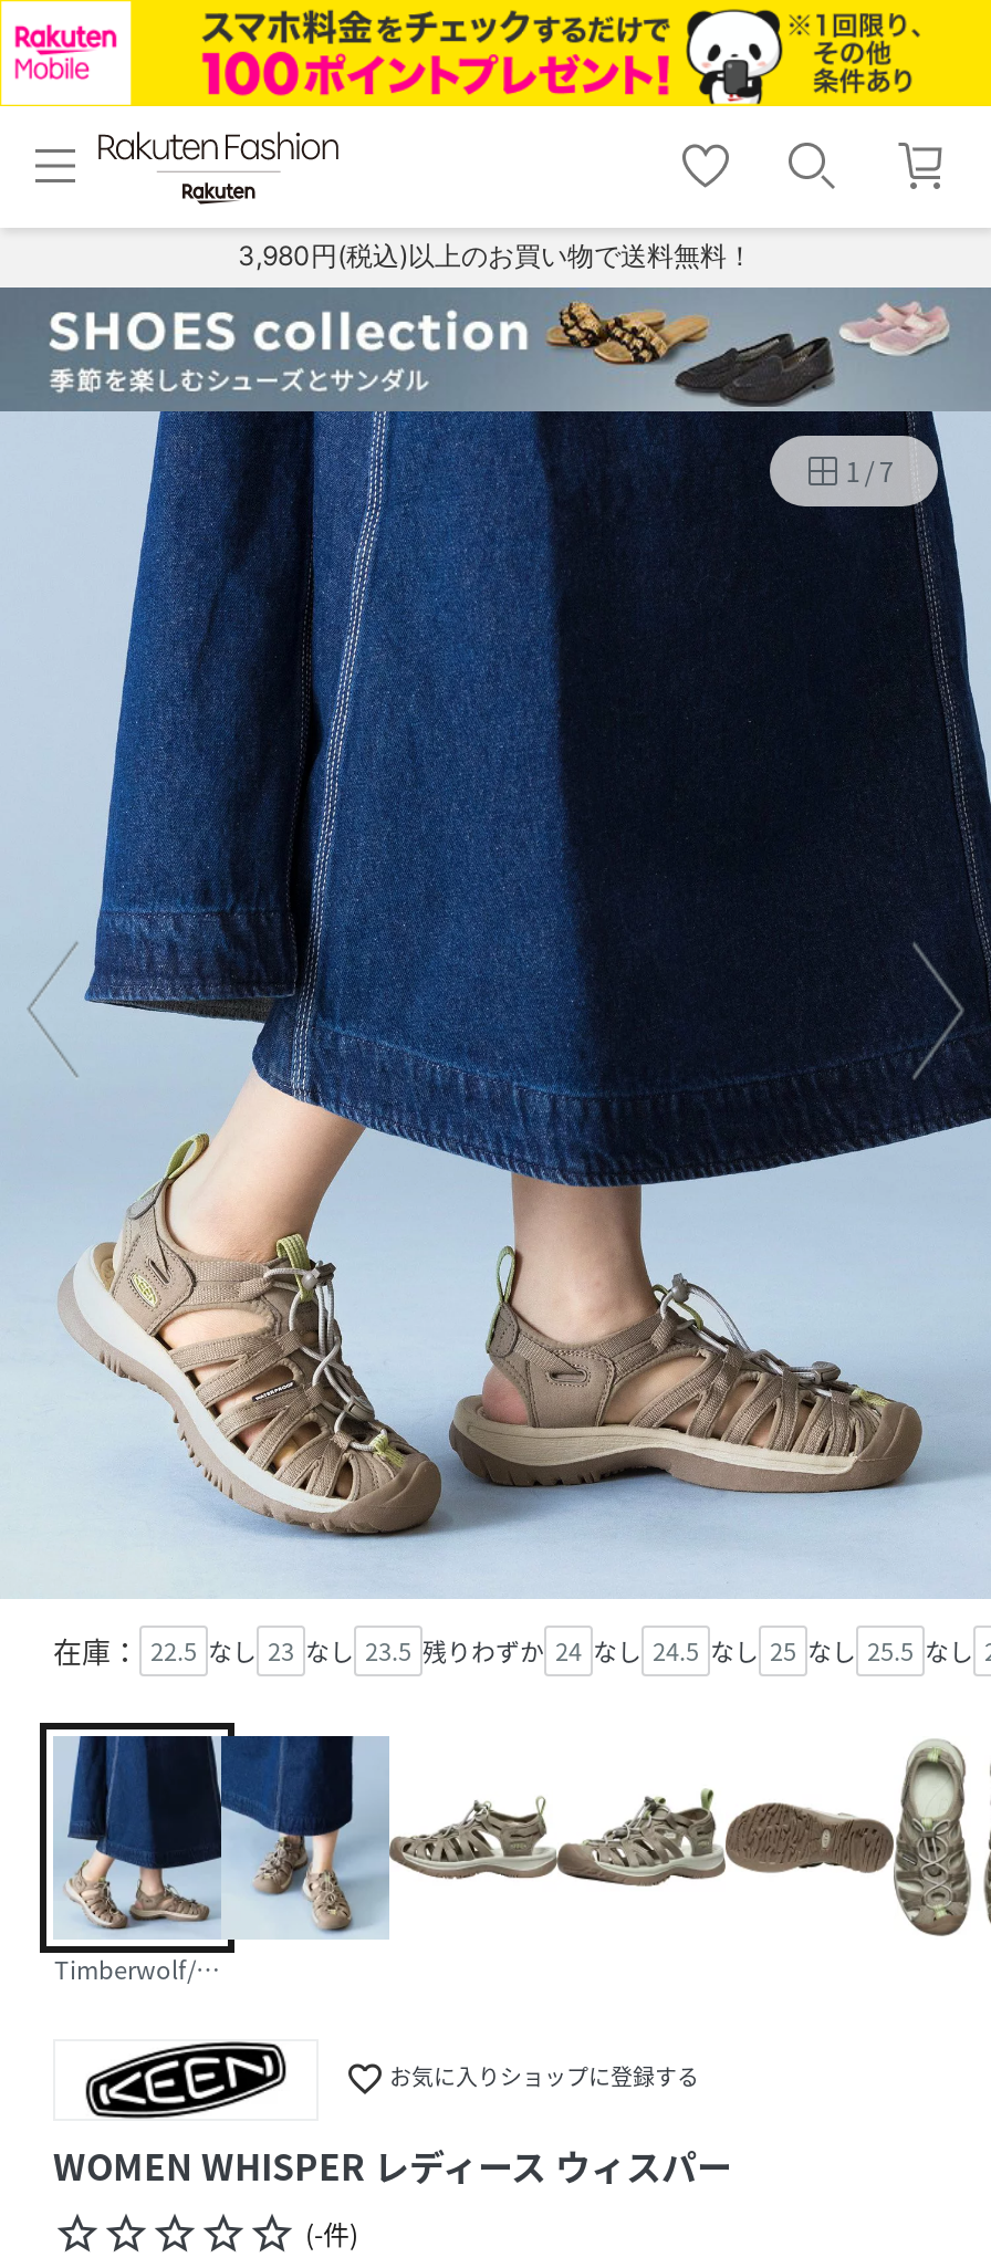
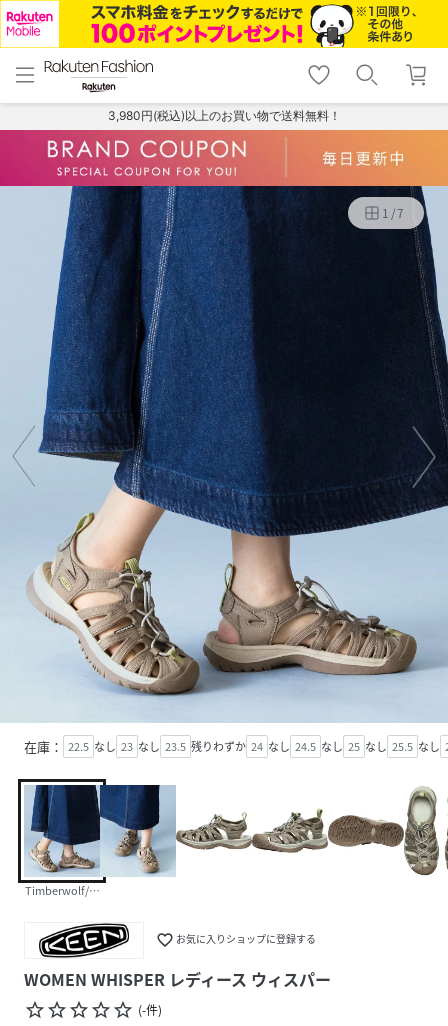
[7,285,984,411] [image] -> [3,129,445,186] [image]

